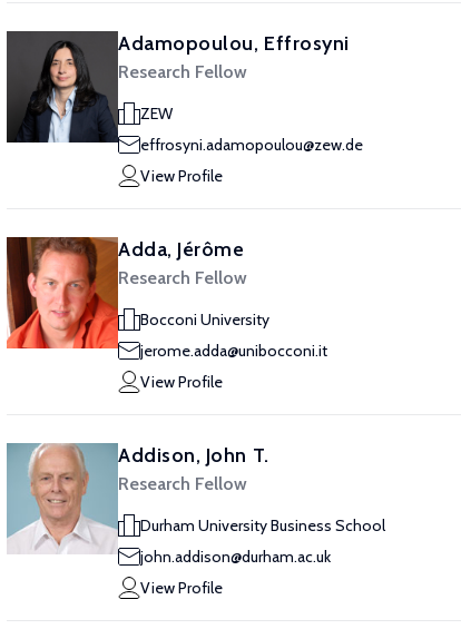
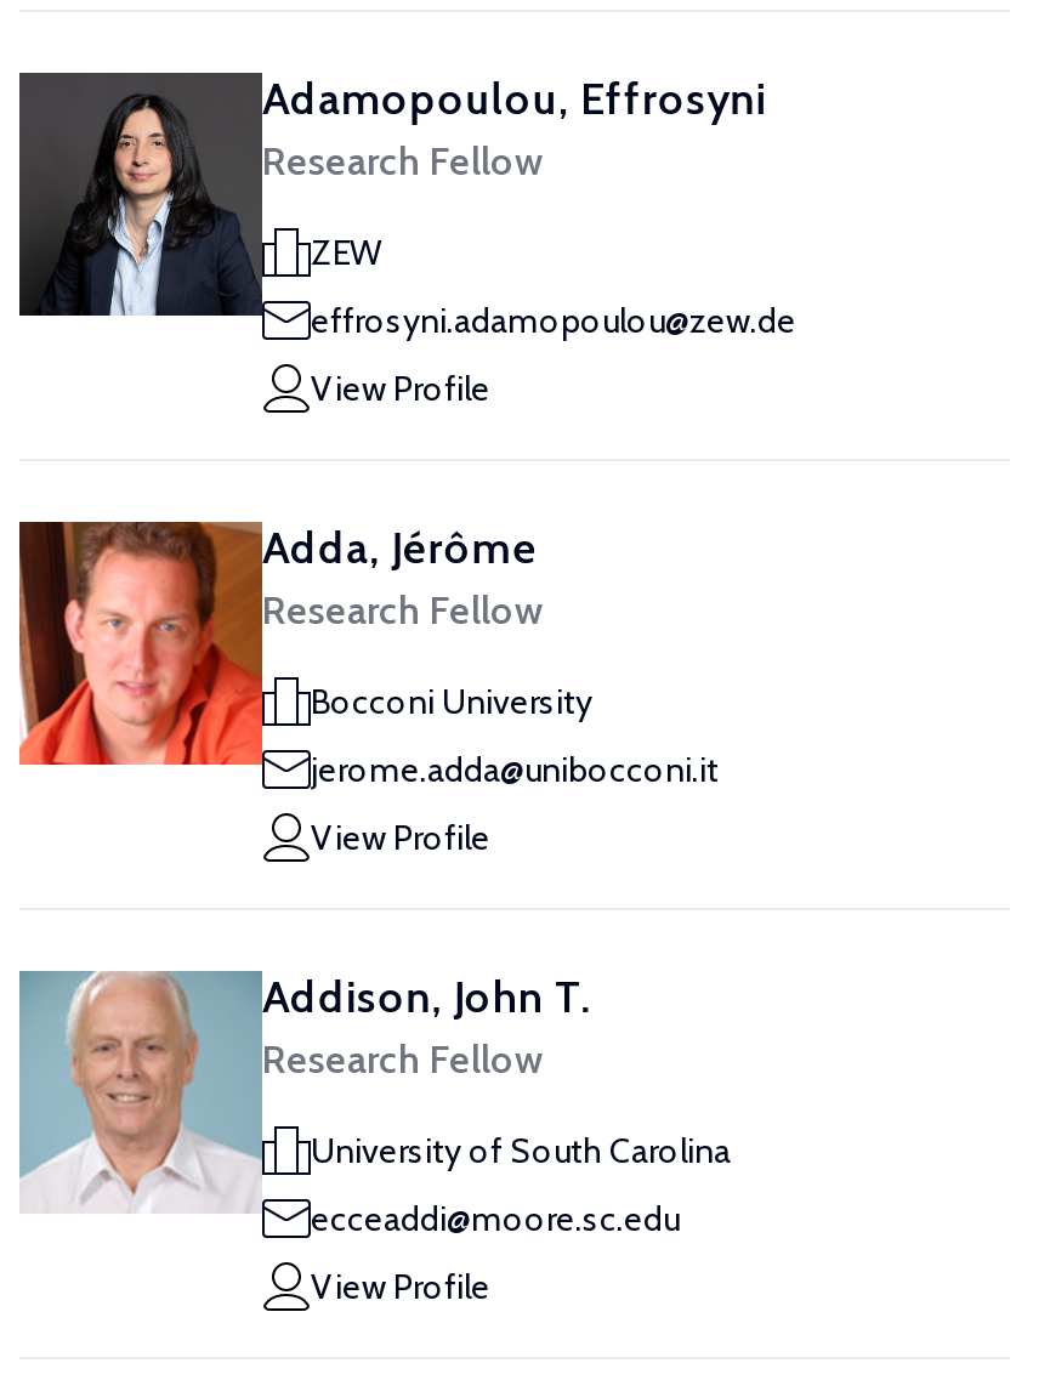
[140,515,385,535] Durham University Business School -> [311,1129,731,1172] University of South Carolina
[140,547,331,567] john.addison@durham.ac.uk -> [311,1197,680,1240] ecceaddi@moore.sc.edu

